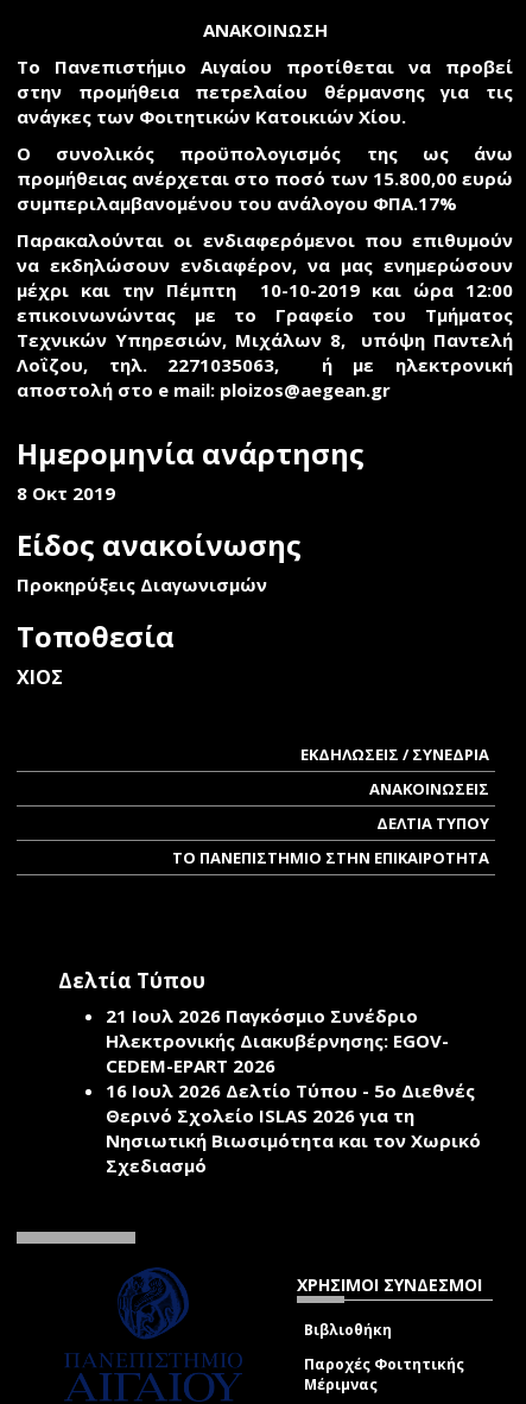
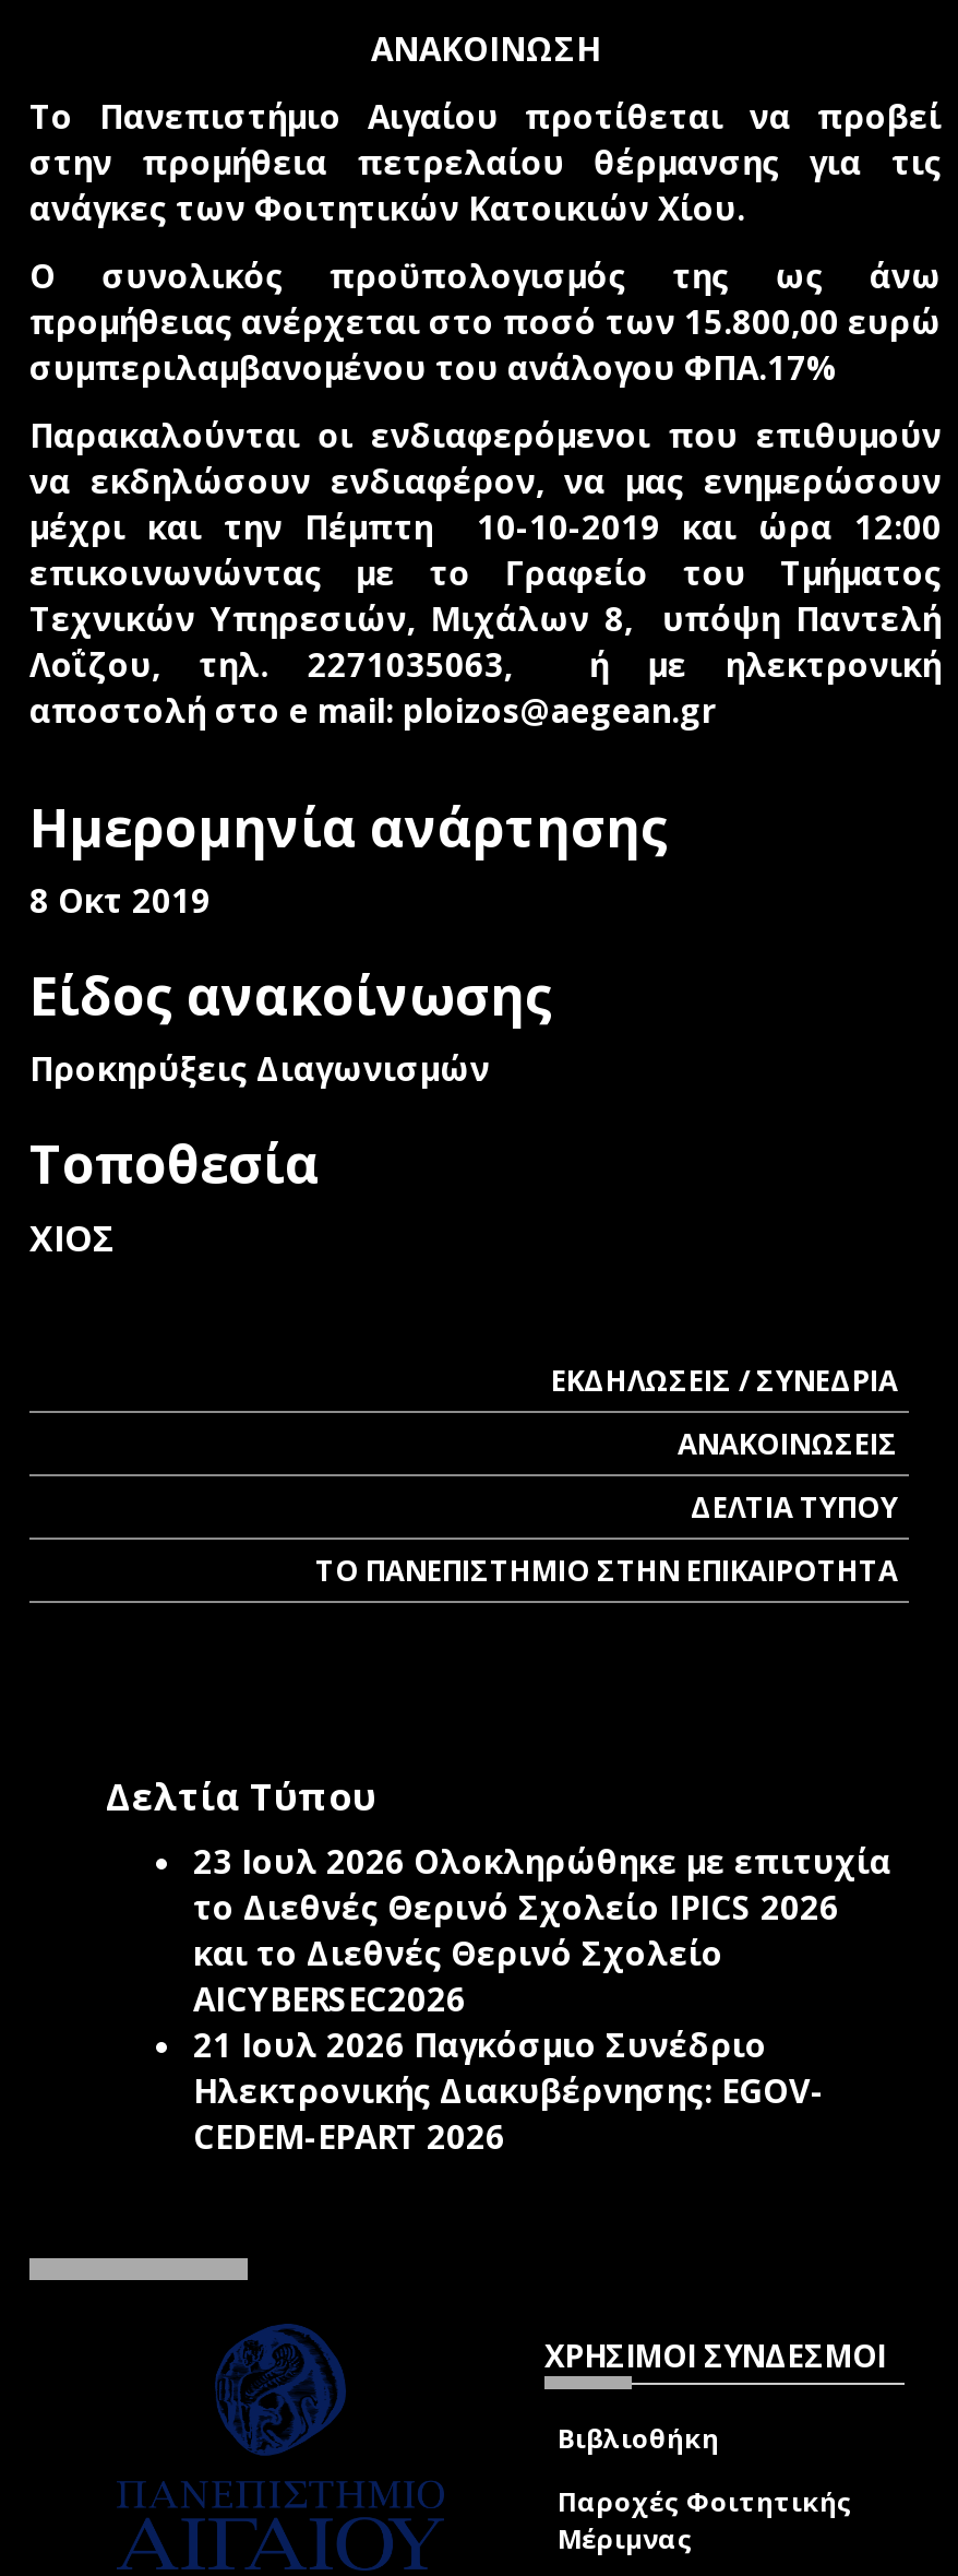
none -> [193,1838,891,2020] 23 Ιουλ 2026 Ολοκληρώθηκε με επιτυχία | το Διεθνές Θερινό Σχολείο IPICS 2026 | και το Διεθνές Θερινό Σχολείο | AICYBERSEC2026
moved [106,1003,449,1077] -> [193,2022,824,2157]: 21 Ιουλ 2026 Παγκόσμιο Συνέδριο | Ηλεκτρονικής Διακυβέρνησης: EGOV- | CEDEM-EPART 2026
[106,1078,481,1177] 16 Ιουλ 2026 Δελτίο Τύπου - 5ο Διεθνές | Θερινό Σχολείο ISLAS 2026 για τη | Νησιωτική Βιωσιμότητα και τον Χωρικό | Σχεδιασμό -> none

